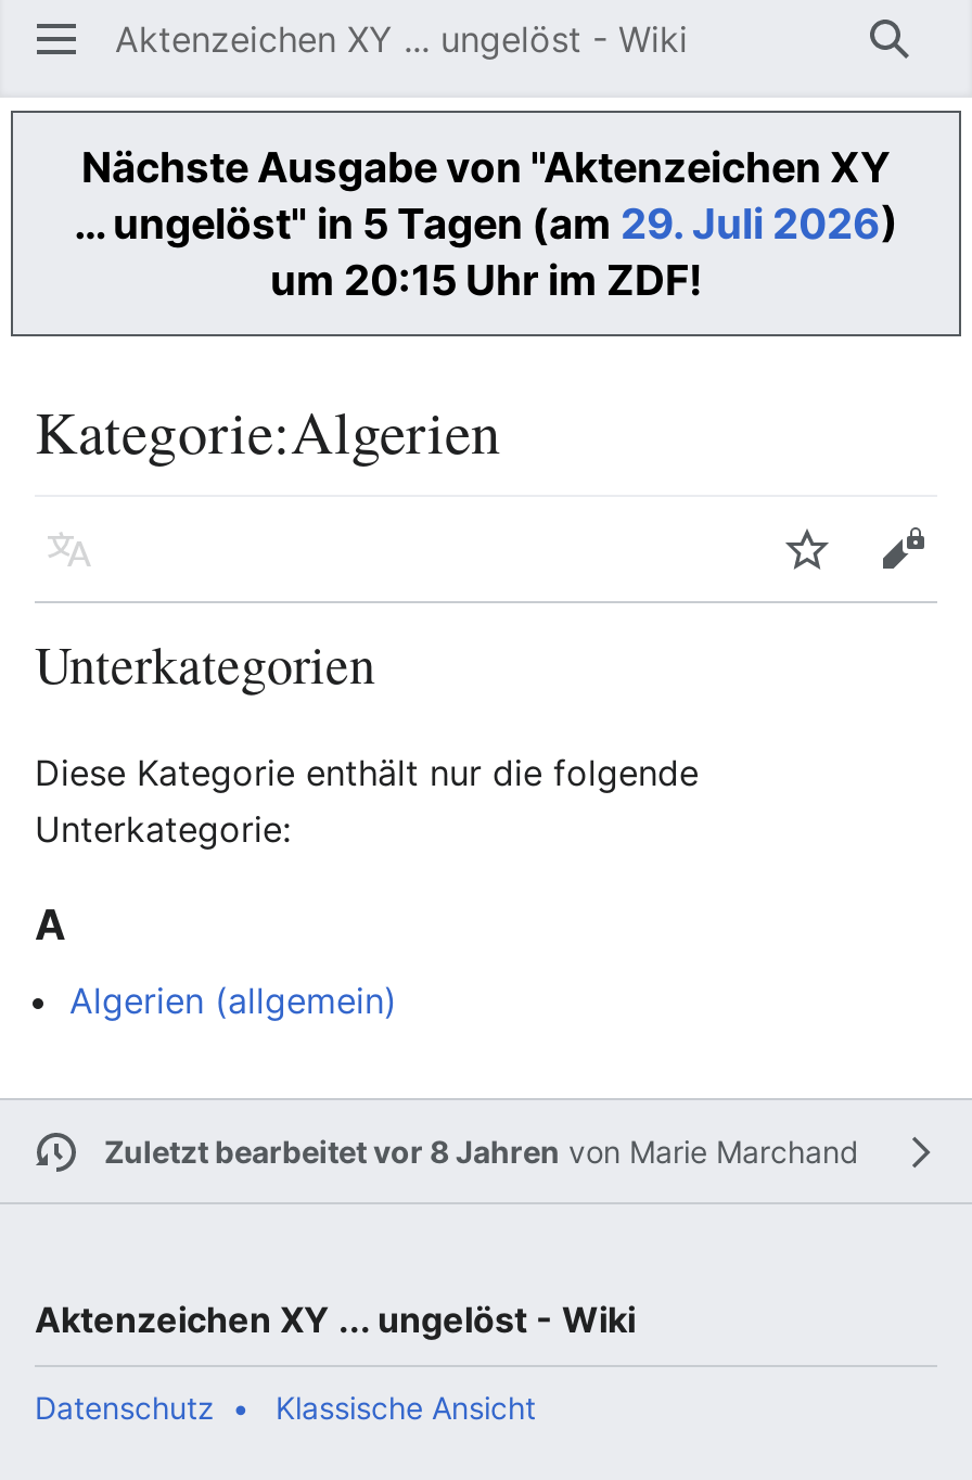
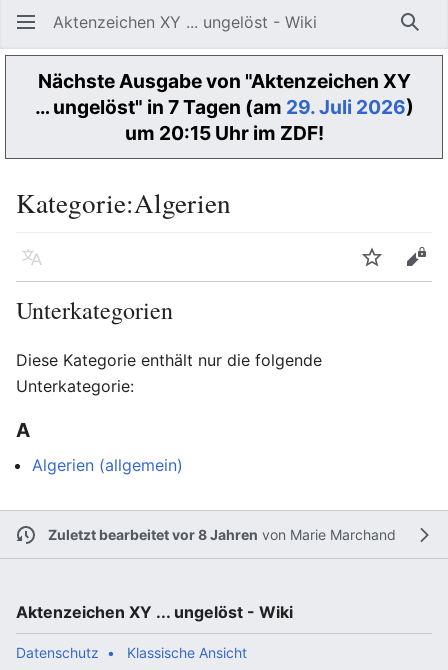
[74,197,898,250] … ungelöst" in 5 Tagen (am 29. Juli 2026) -> [34,95,413,119] … ungelöst" in 7 Tagen (am 29. Juli 2026)

